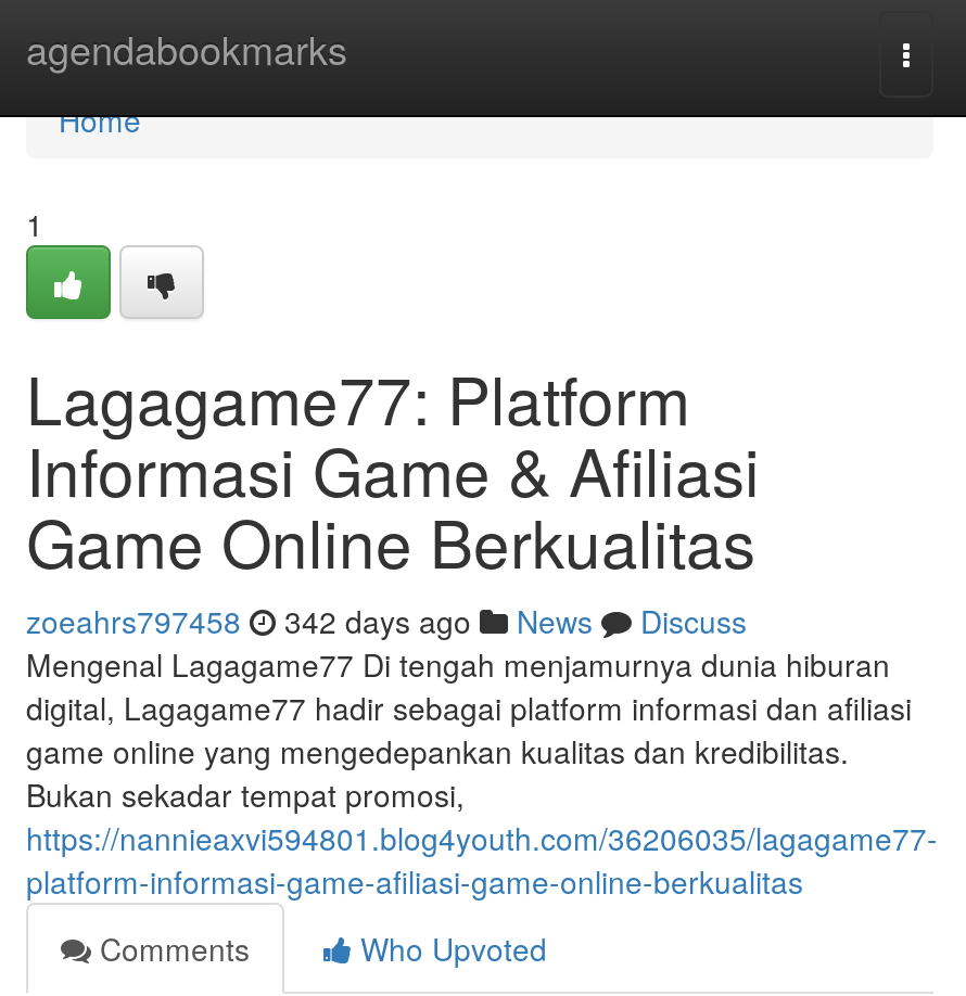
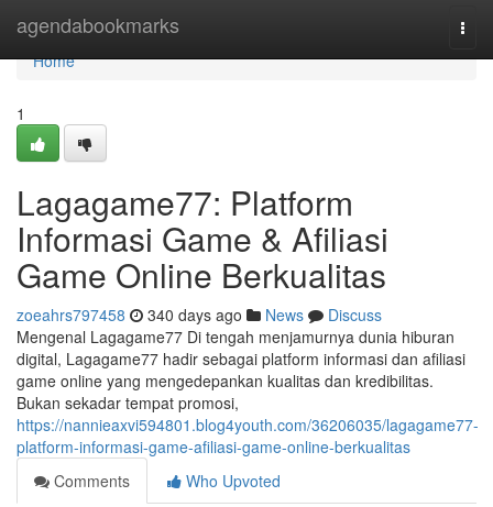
[26,599,747,642] zoeahrs797458 342 days ago News Discuss -> [17,304,382,326] zoeahrs797458 340 days ago News Discuss

